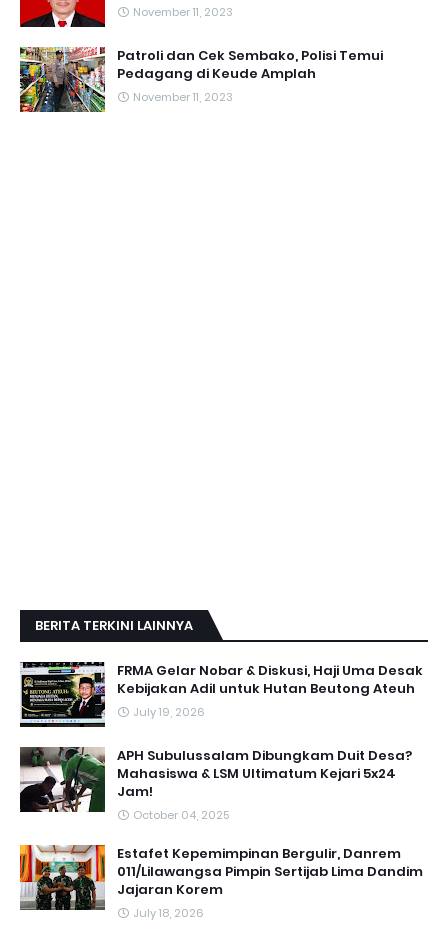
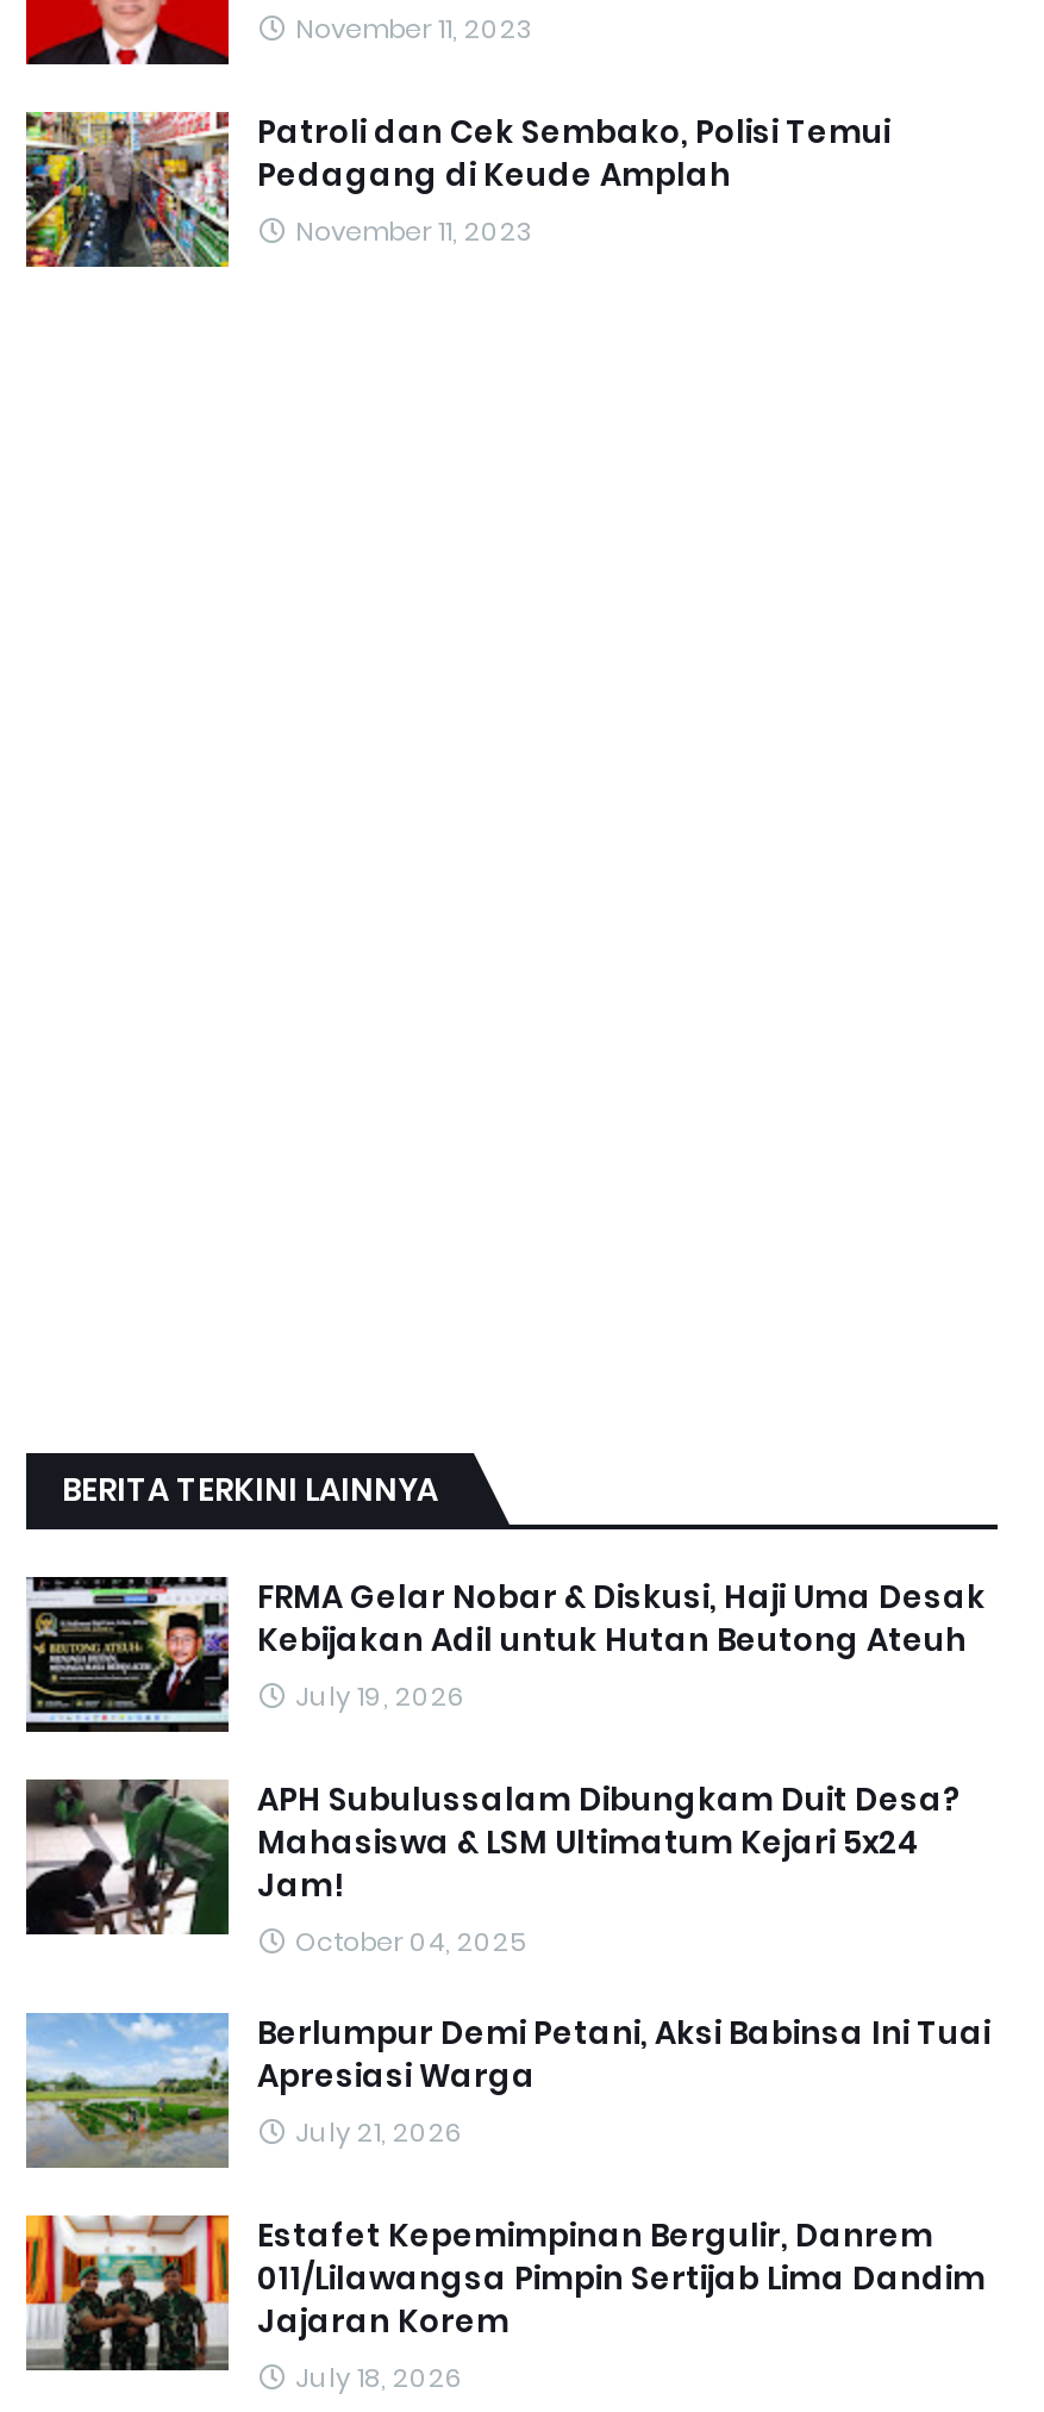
none -> [26,2011,990,2170] [image] | Berlumpur Demi Petani, Aksi Babinsa Ini Tuai | Apresiasi Warga | July 21, 2026

